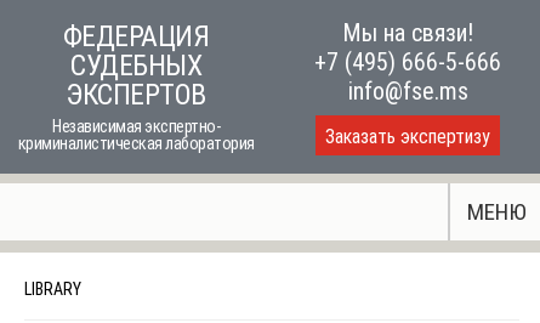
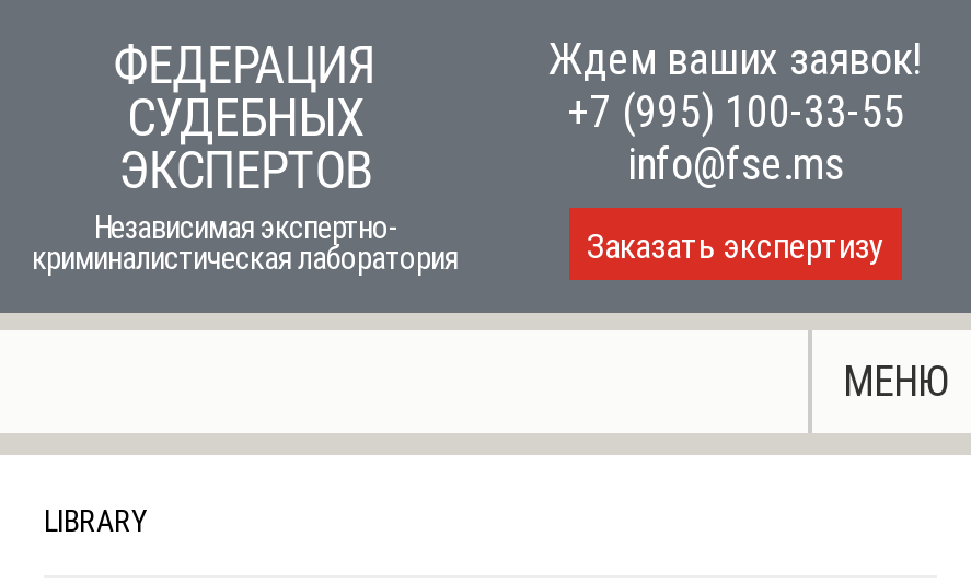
[314,18,501,76] Мы на связи! | +7 (495) 666-5-666 -> [548,33,923,138] Ждем ваших заявок! | +7 (995) 100-33-55

